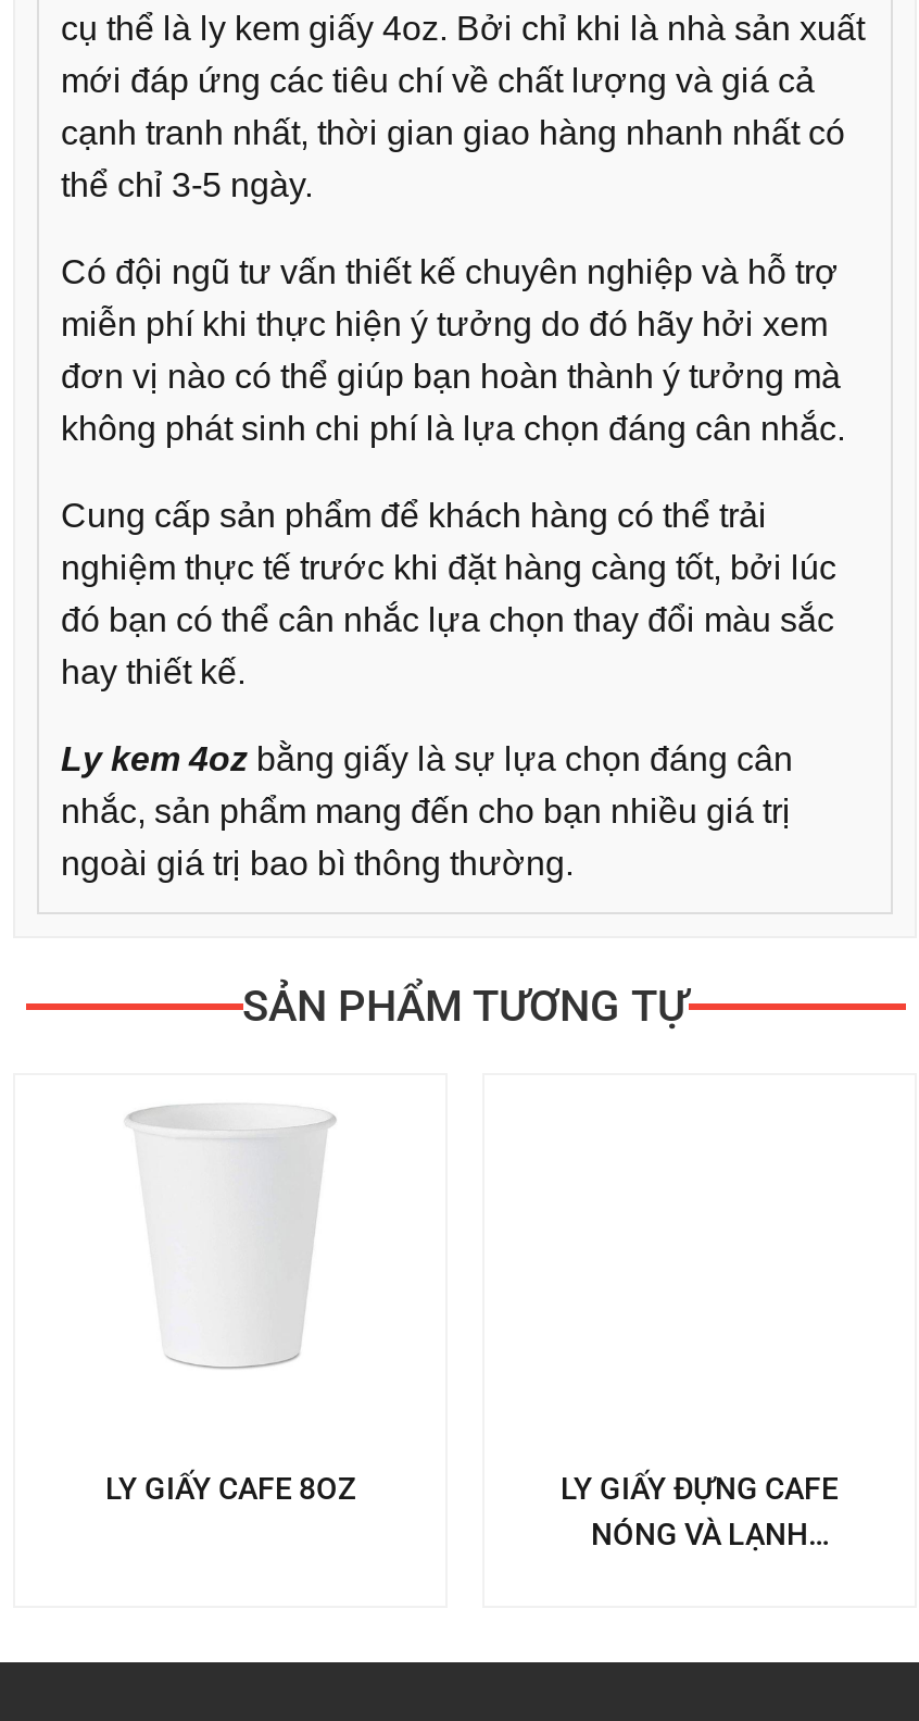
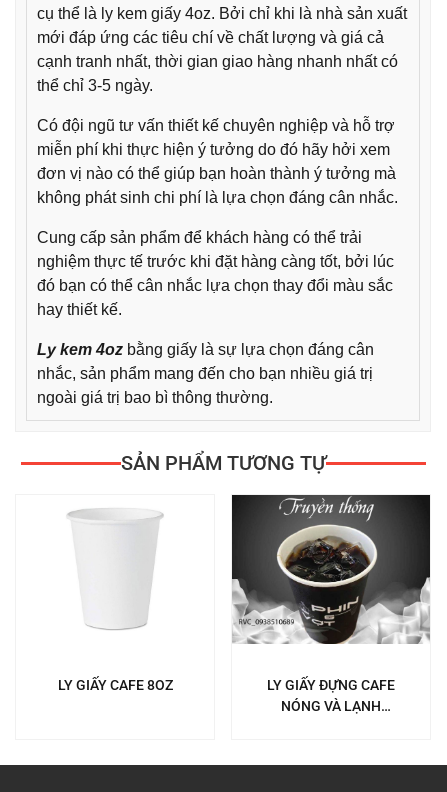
none -> [231,494,431,645] [image]

